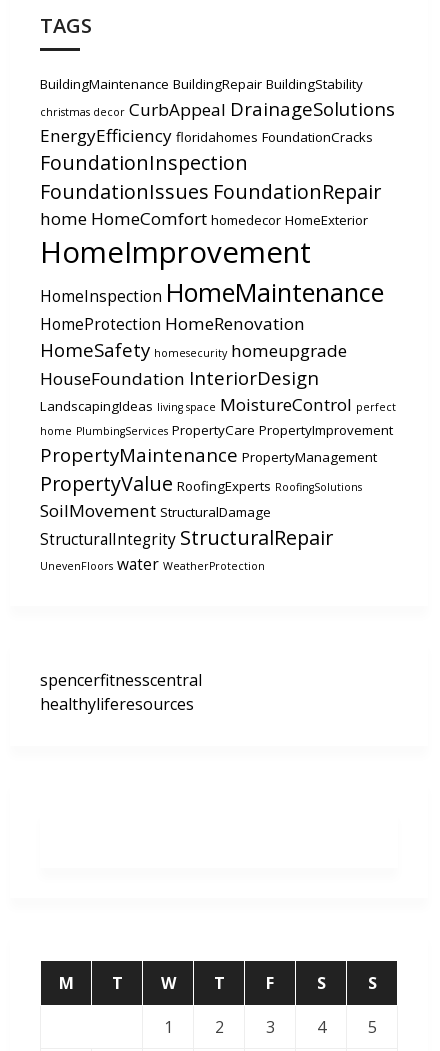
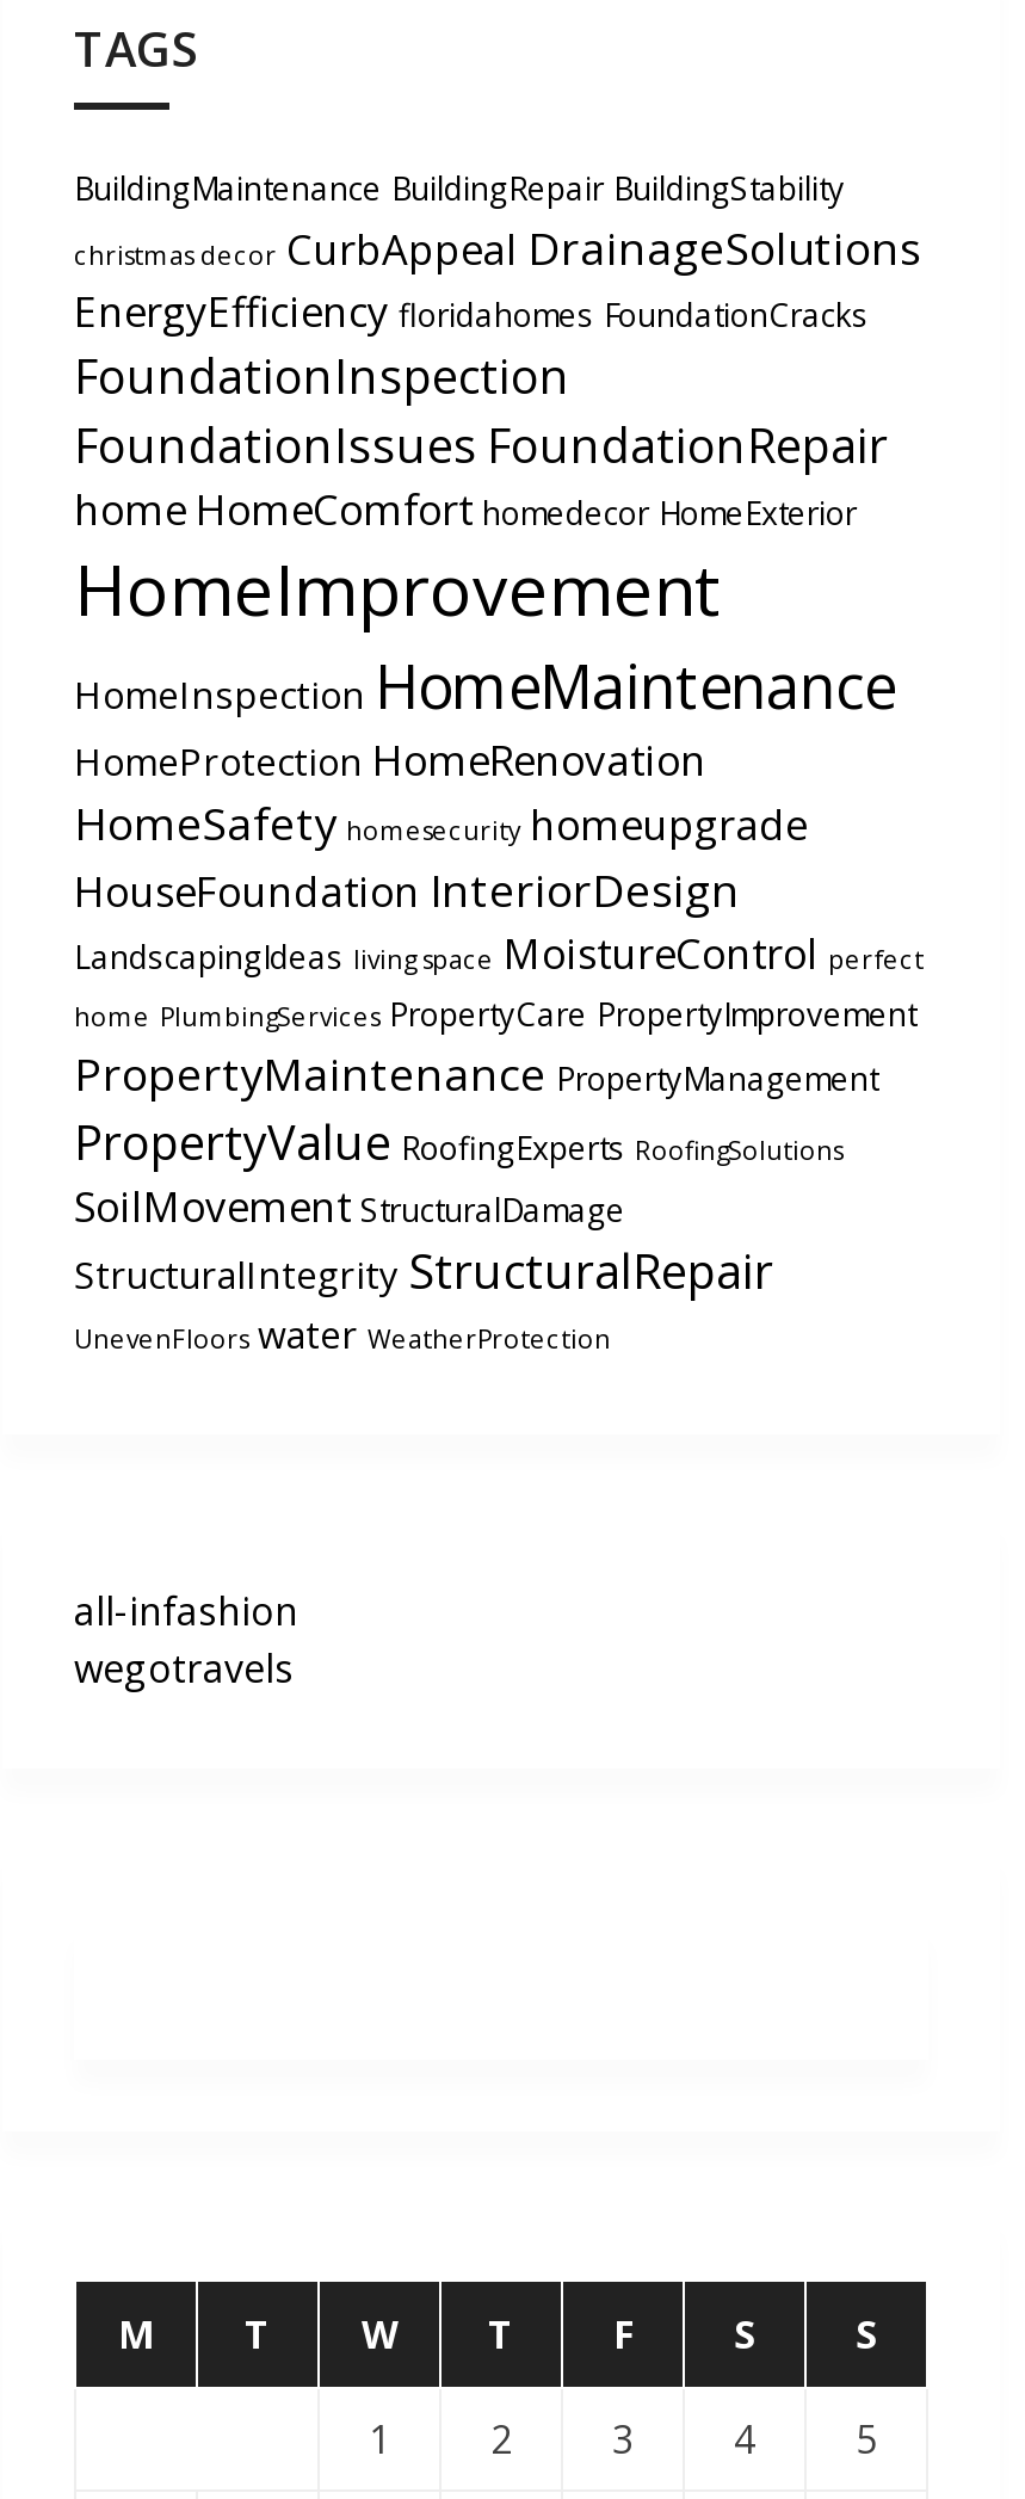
[40,669,202,715] spencerfitnesscentral | healthyliferesources -> [74,1586,298,1695] all-infashion | wegotravels

